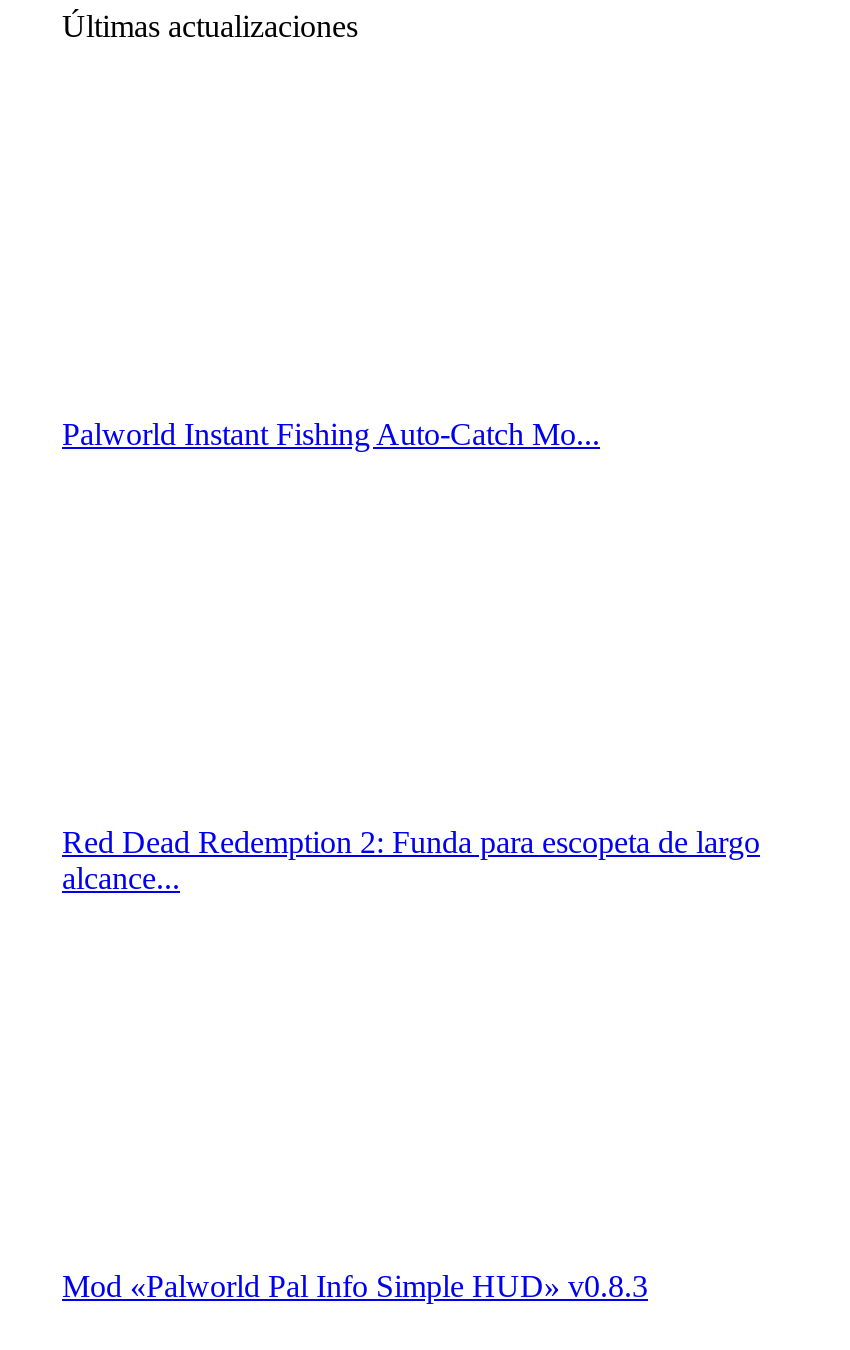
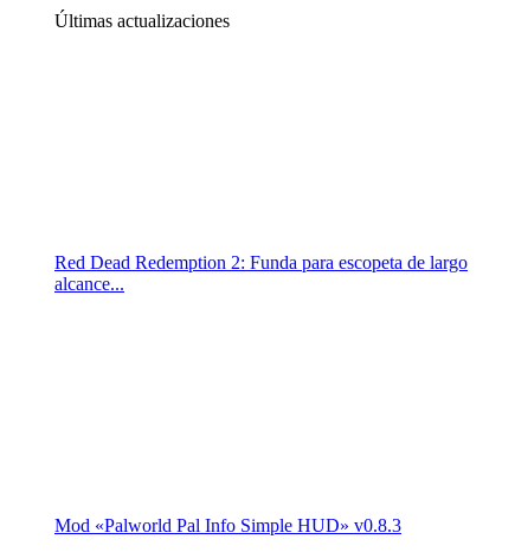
[62,417,600,451] Palworld Instant Fishing Auto-Catch Mo... -> none

